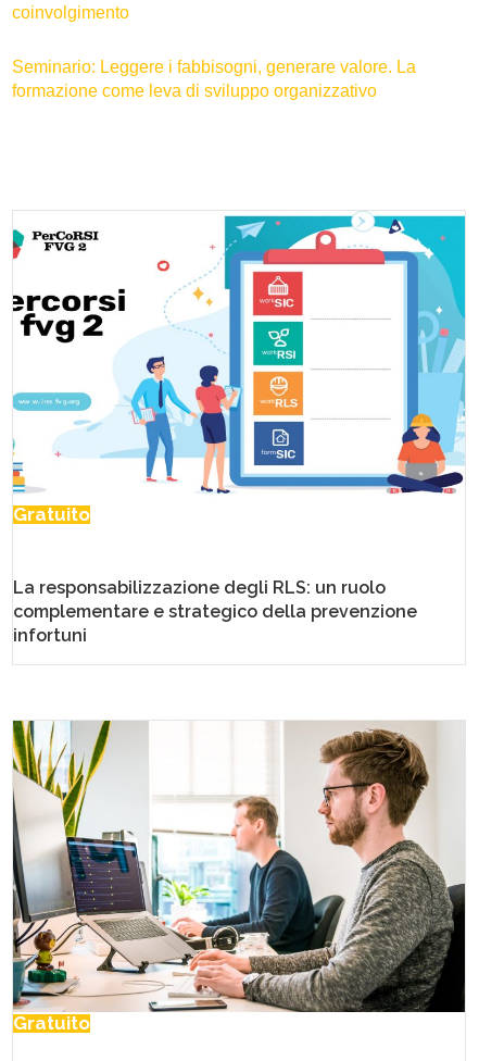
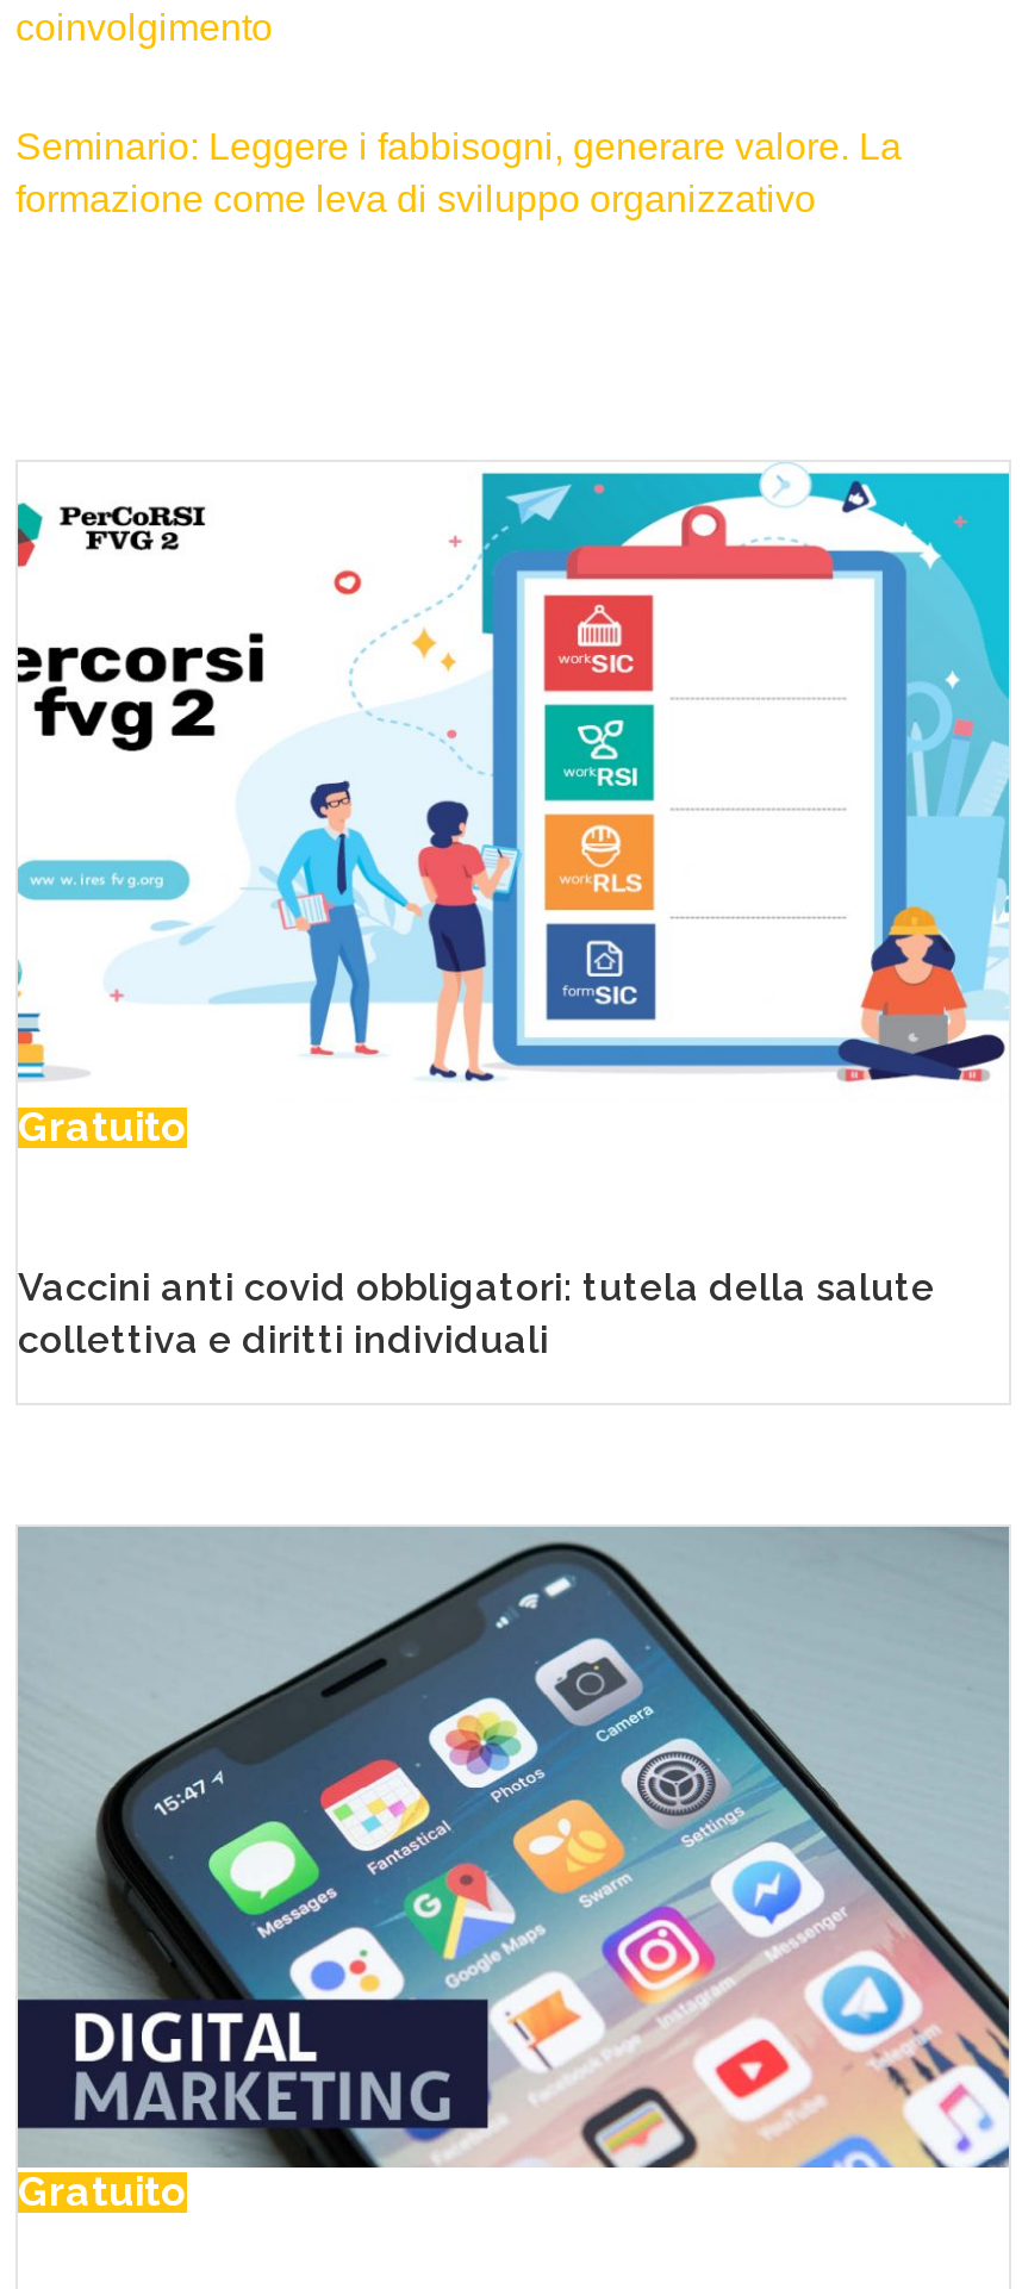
[13,577,417,645] La responsabilizzazione degli RLS: un ruolo | complementare e strategico della prevenzione | infortuni -> [18,1264,935,1362] Vaccini anti covid obbligatori: tutela della salute | collettiva e diritti individuali
[12,720,466,1013] [image] -> [15,1527,1011,2170] [image]

